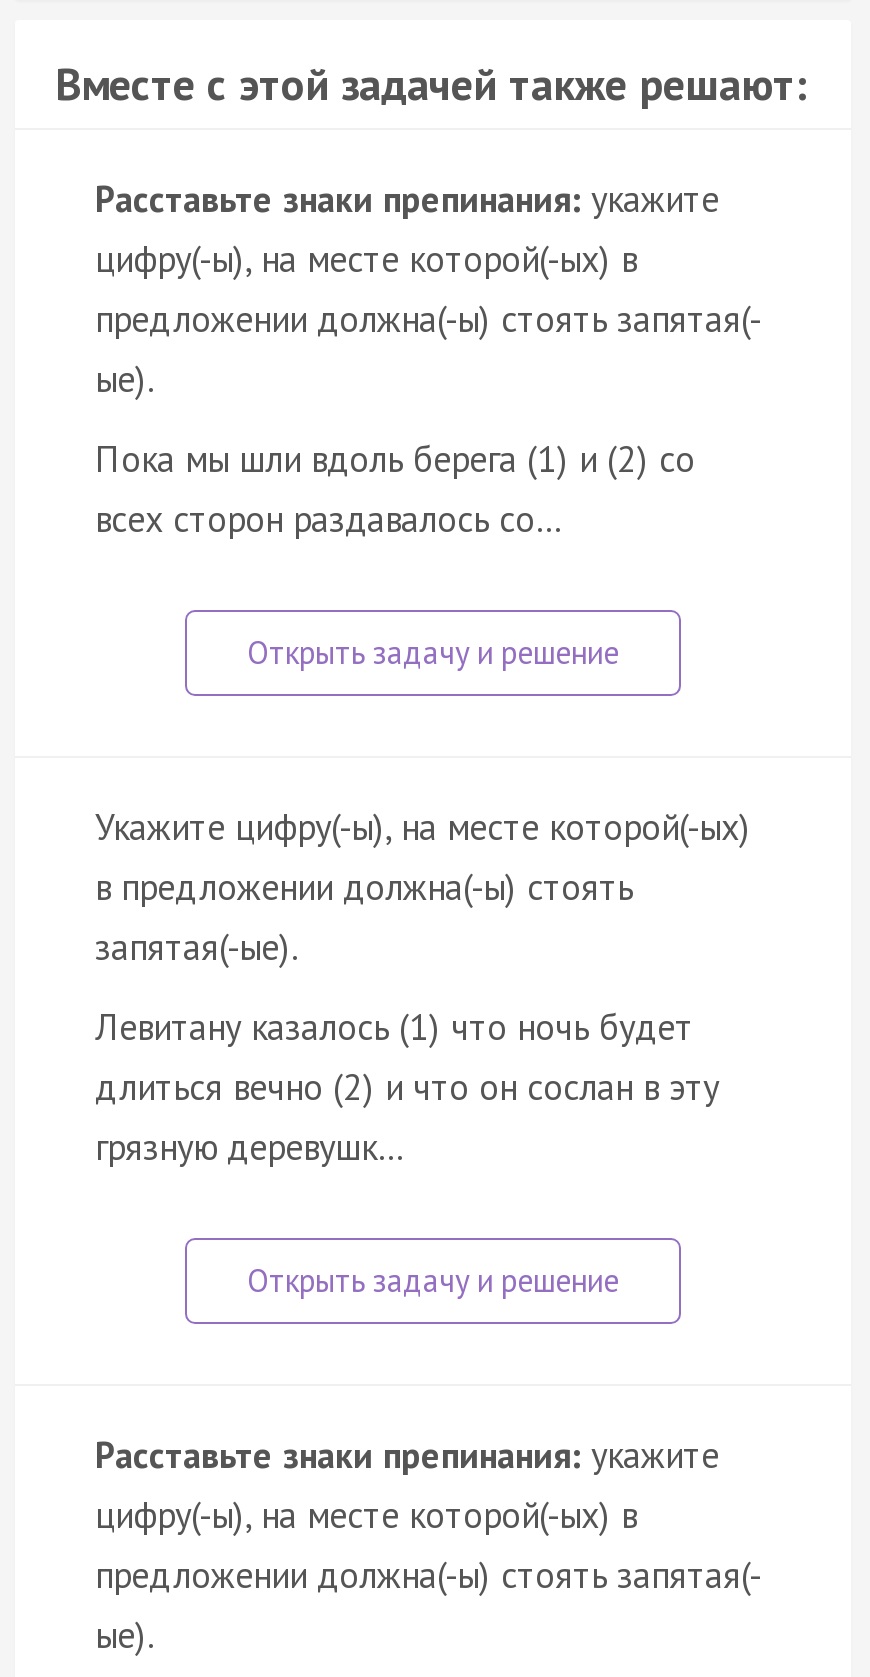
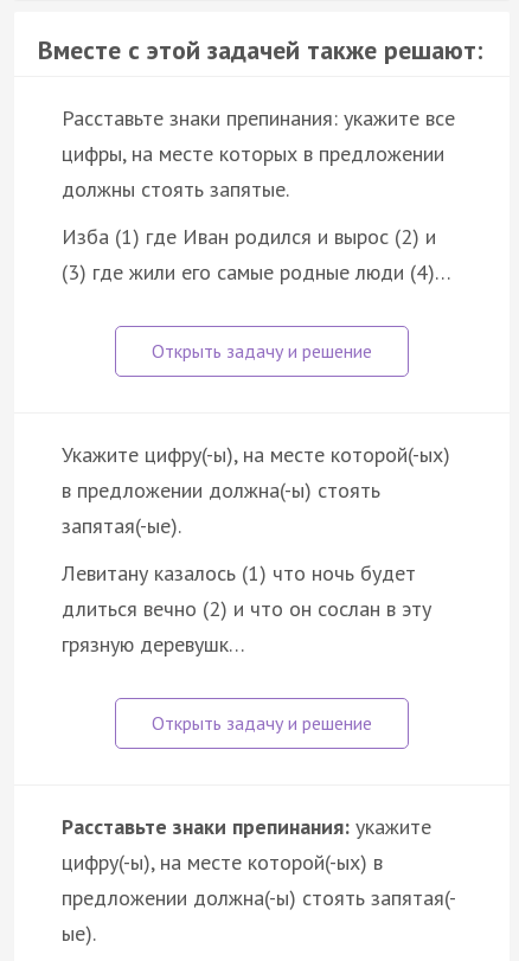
[95,175,761,401] Расставьте знаки препинания: укажите | цифру(-ы), на месте которой(-ых) в | предложении должна(-ы) стоять запятая(- | ые). -> [62,104,455,202] Расставьте знаки препинания: укажите все | цифры, на месте которых в предложении | должны стоять запятые.
[95,435,695,541] Пока мы шли вдоль берега (1) и (2) со | всех сторон раздавалось со… -> [62,222,451,285] Изба (1) где Иван родился и вырос (2) и | (3) где жили его самые родные люди (4)…

